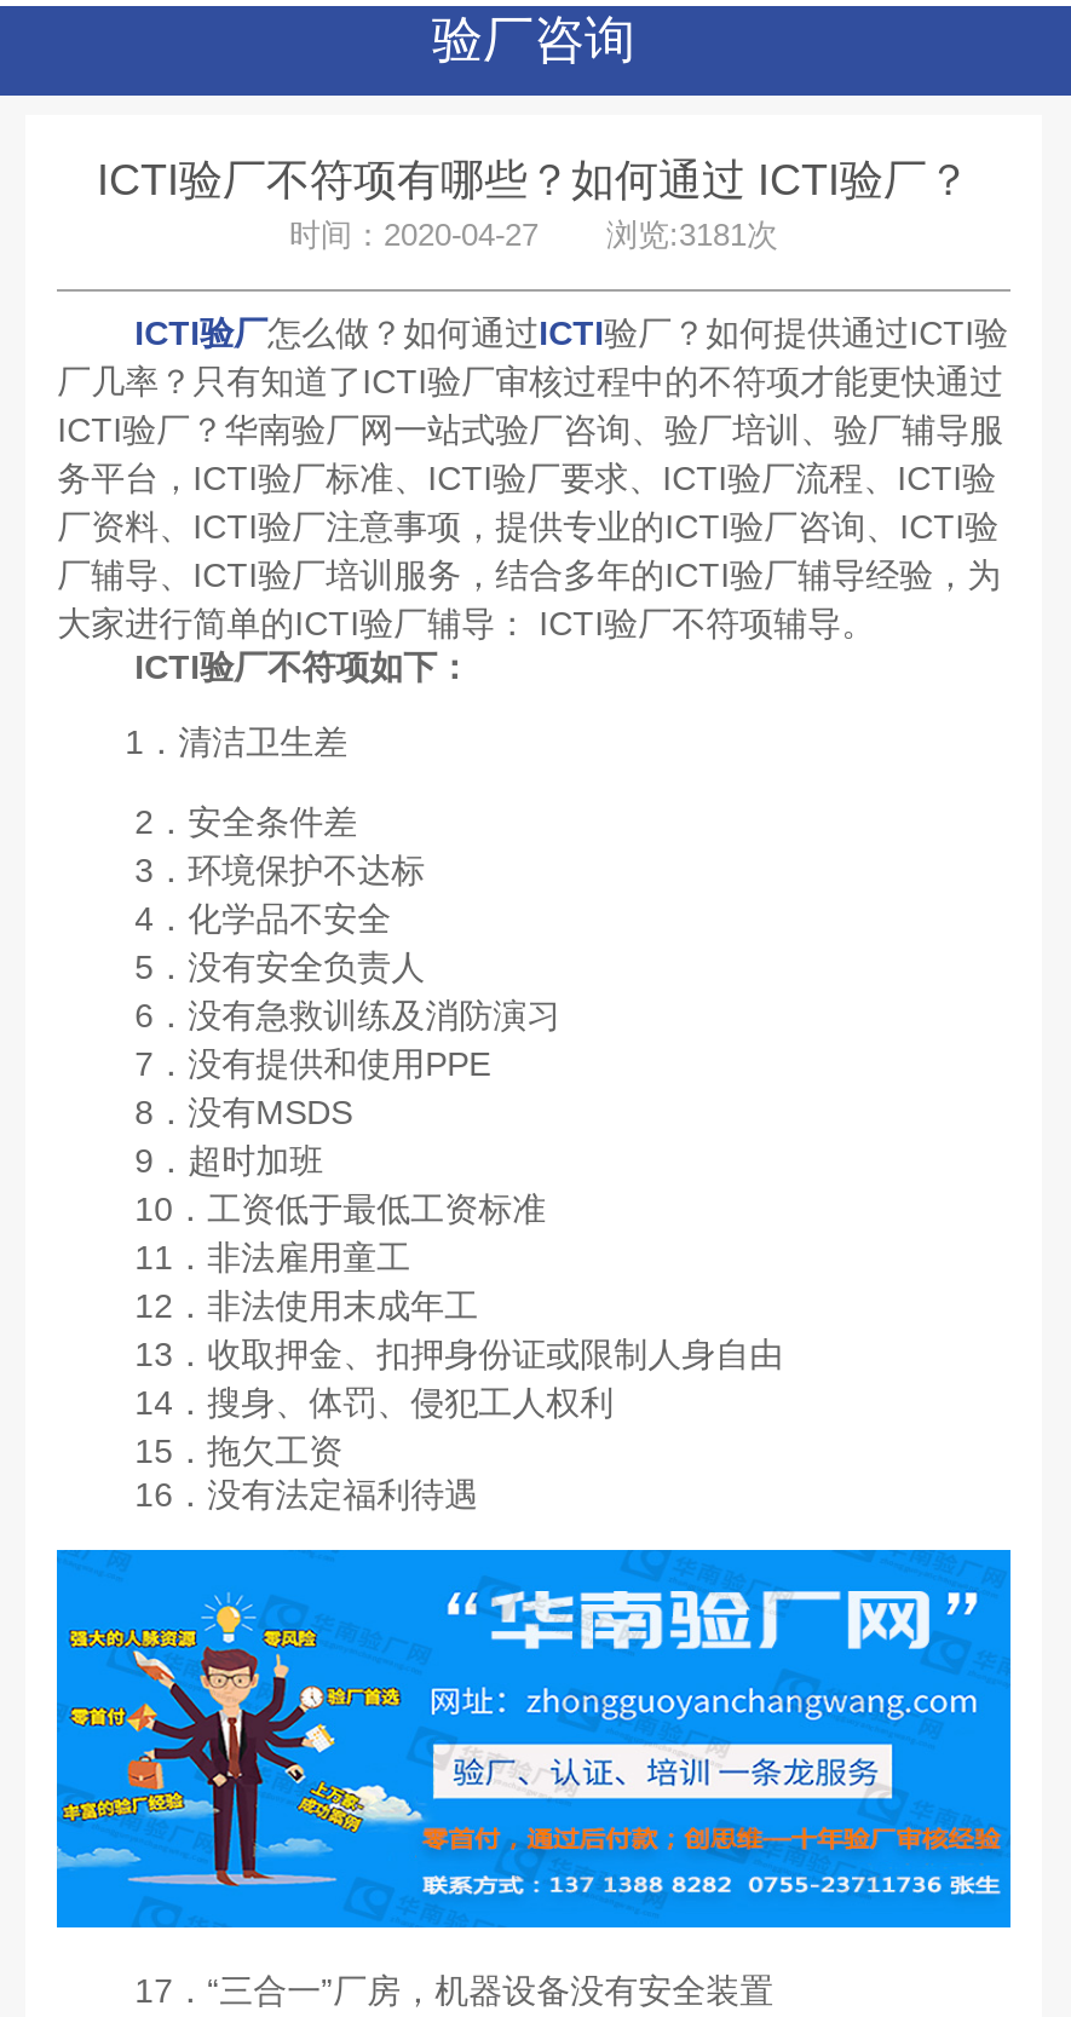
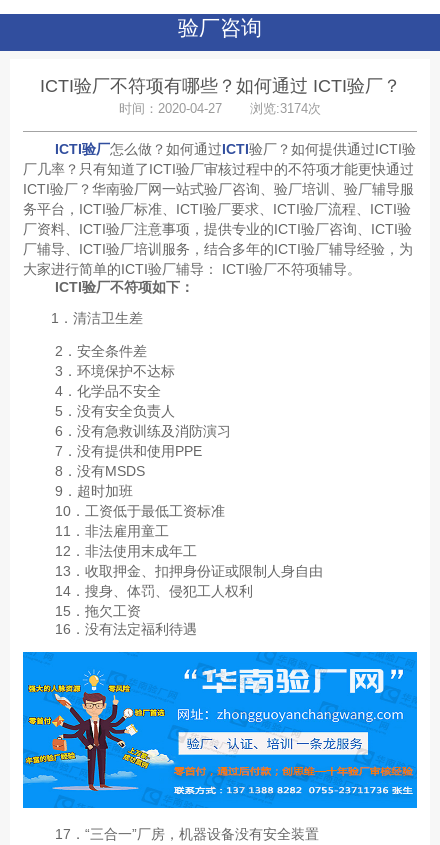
[289,216,778,252] 时间：2020-04-27 浏览:3181次 -> [119,101,321,116] 时间：2020-04-27 浏览:3174次

